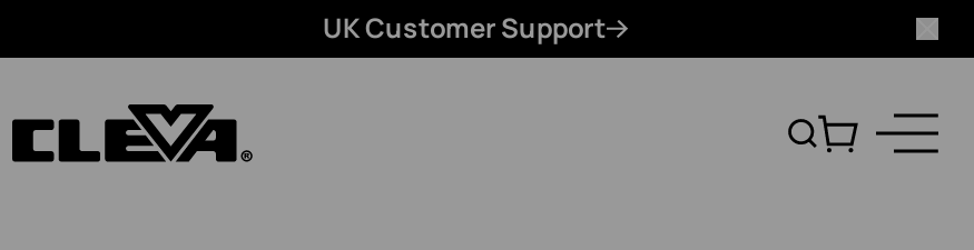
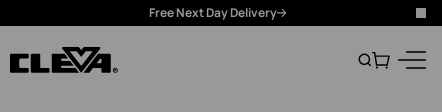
[323,9,606,47] UK Customer Support -> [149,4,277,21] Free Next Day Delivery

